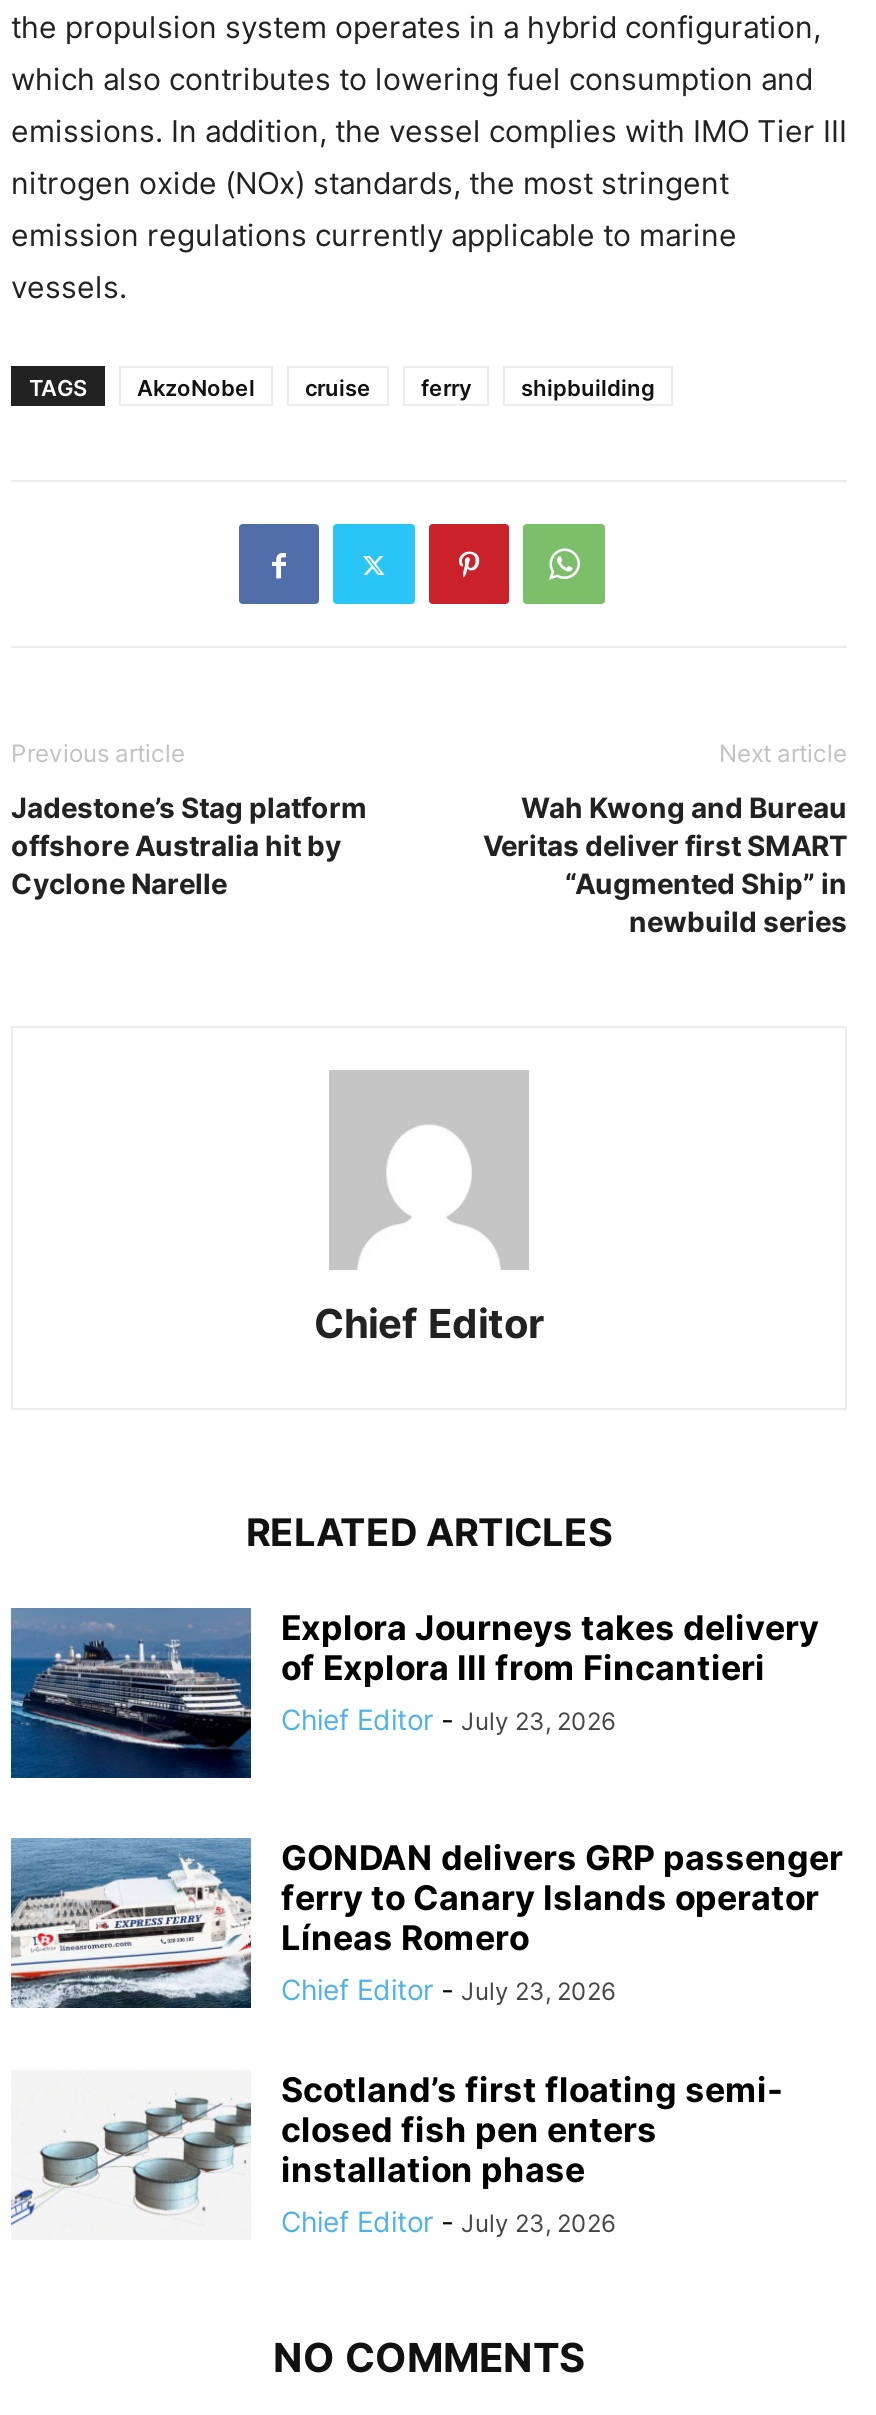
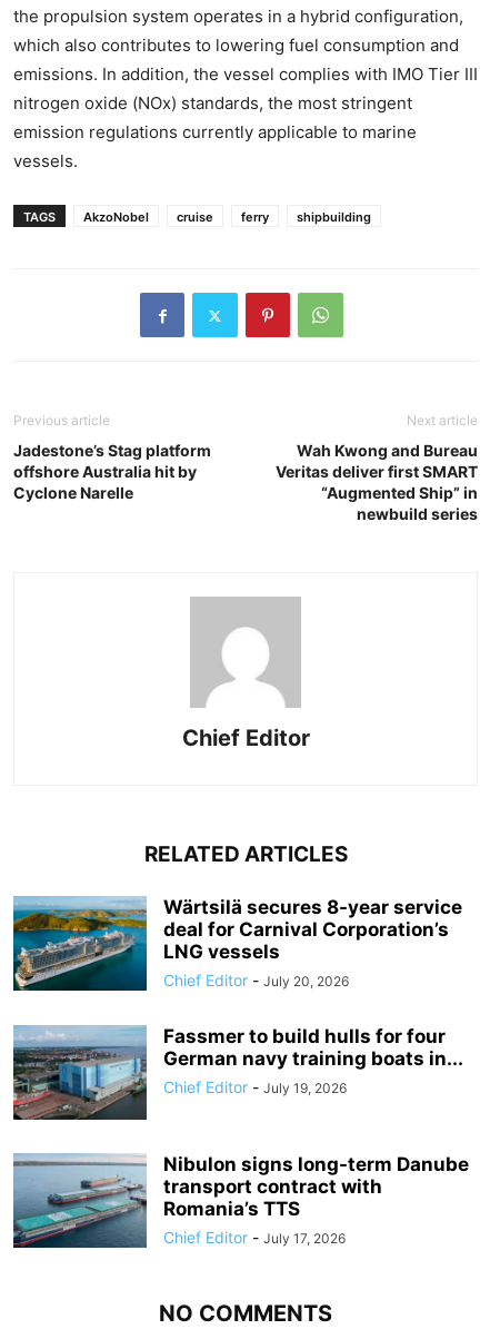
[9,1607,819,1781] [image] | Explora Journeys takes delivery | of Explora III from Fincantieri | Chief Editor - July 23, 2026 -> [12,896,462,992] [image] | Wärtsilä secures 8-year service | deal for Carnival Corporation’s | LNG vessels | Chief Editor - July 20, 2026
[9,1837,843,2011] [image] | GONDAN delivers GRP passenger | ferry to Canary Islands operator | Líneas Romero | Chief Editor - July 23, 2026 -> [12,1024,463,1121] [image] | Fassmer to build hulls for four | German navy training boats in... | Chief Editor - July 19, 2026
[11,2071,783,2241] [image] | Scotland’s first floating semi- | closed fish pen enters | installation phase | Chief Editor - July 23, 2026 -> [12,1153,469,1249] [image] | Nibulon signs long-term Danube | transport contract with | Romania’s TTS | Chief Editor - July 17, 2026

